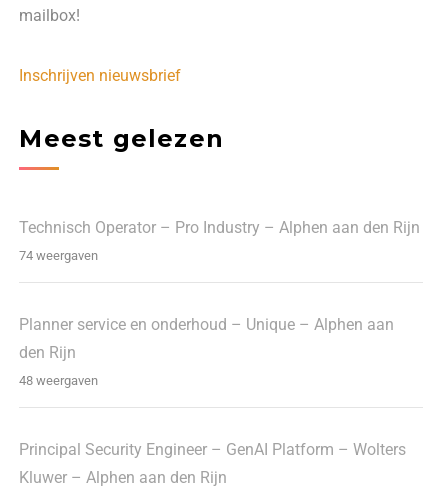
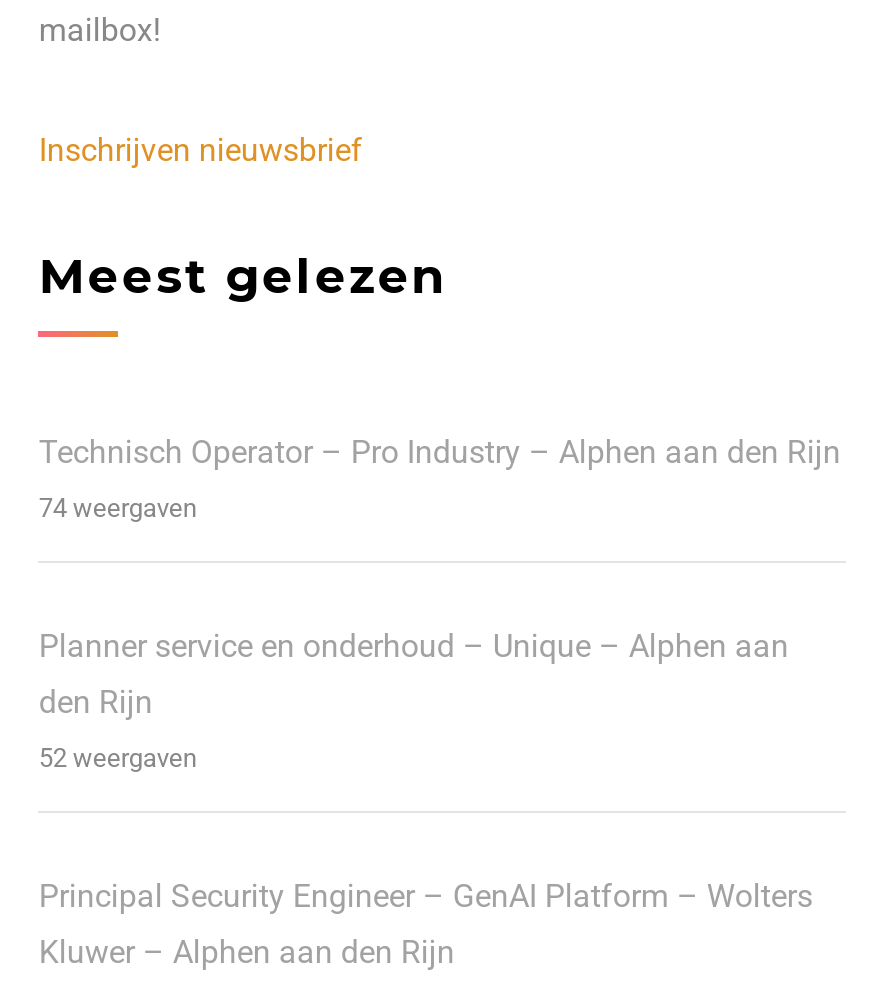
[19,373,98,388] 48 weergaven -> [39,743,197,773] 52 weergaven

